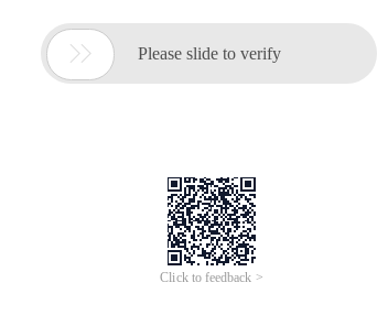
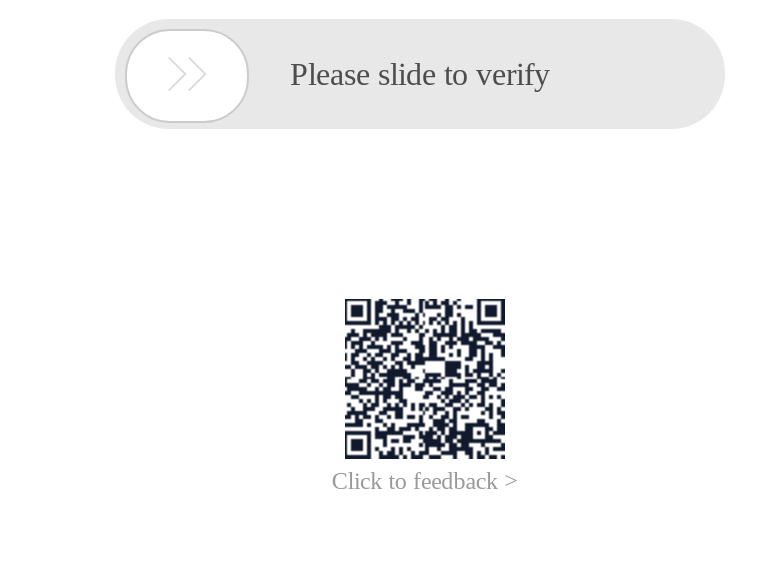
[168,176,257,267] [image] -> [343,297,507,461] [image]

